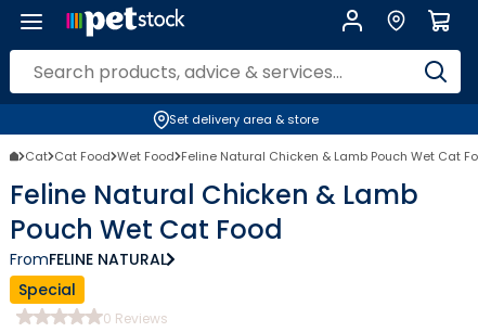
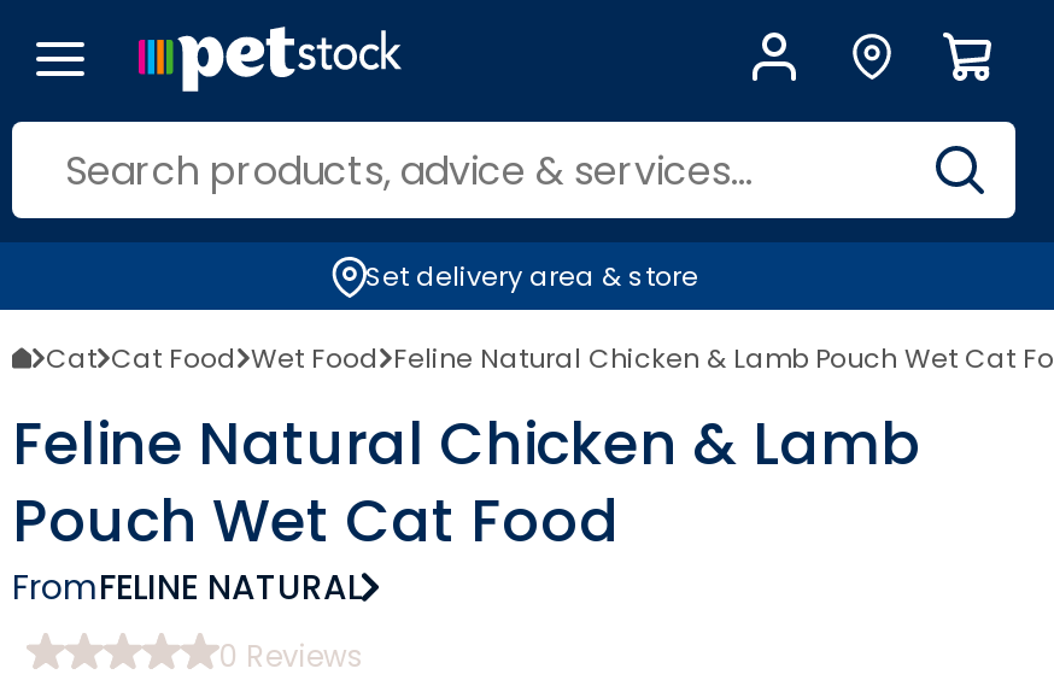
[18,279,76,301] Special -> none

